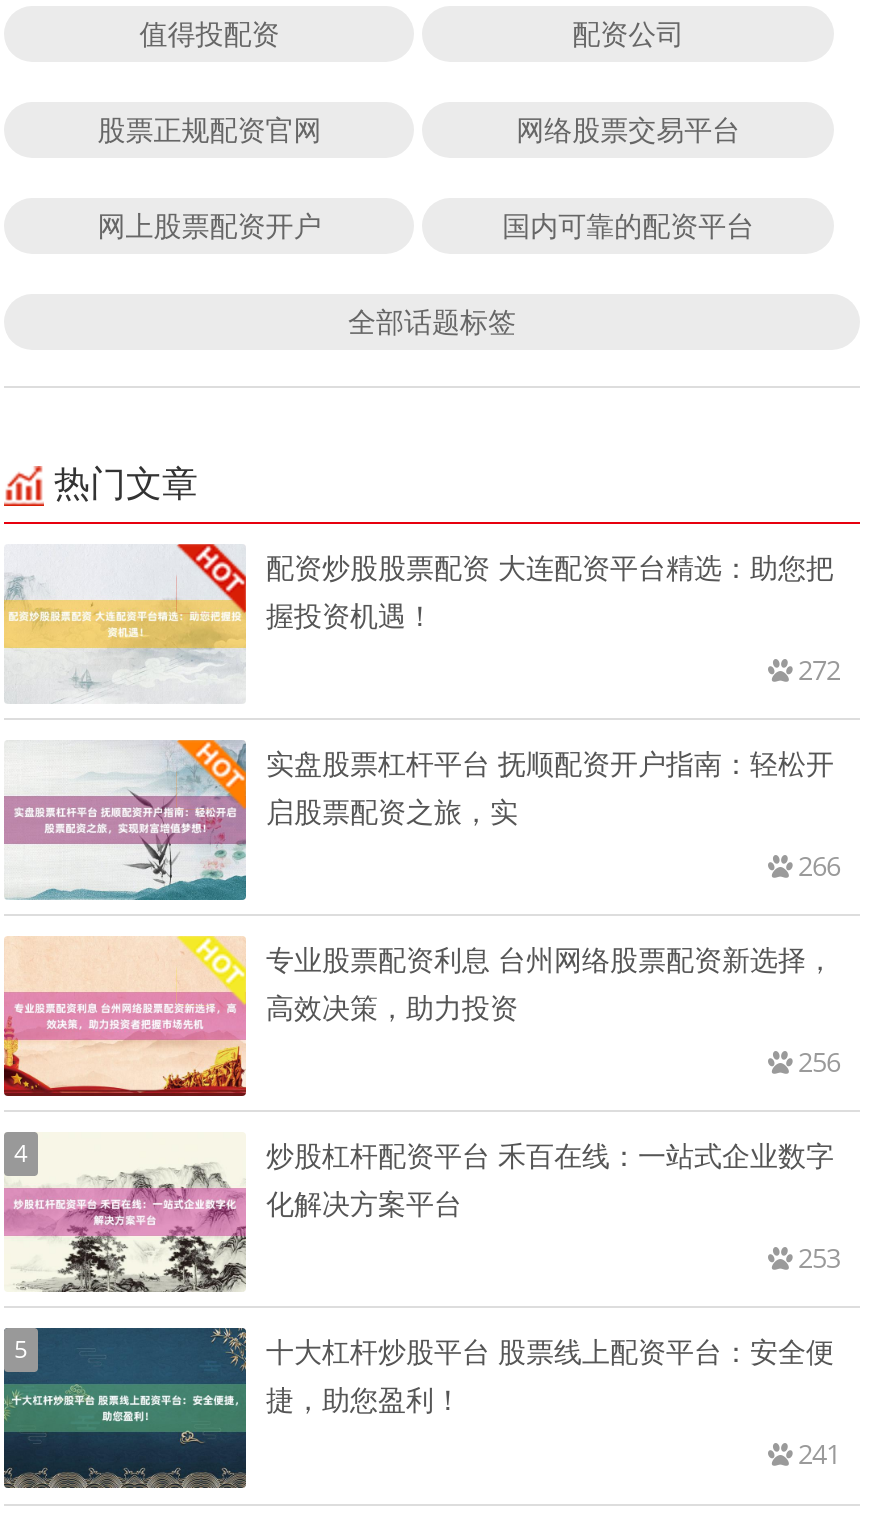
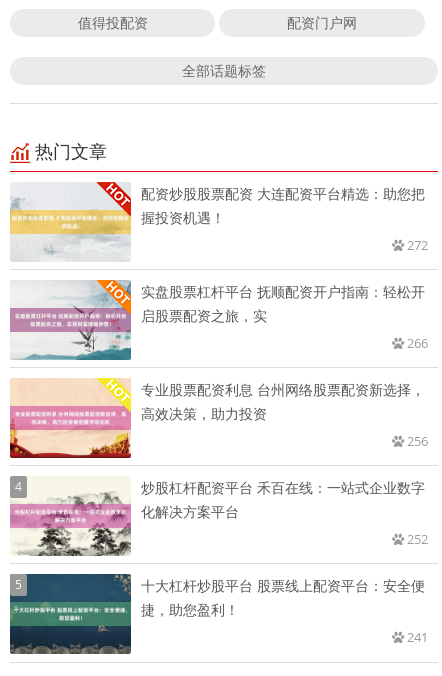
[97,14,754,244] 配资公司 | 股票正规配资官网 | 网络股票交易平台 | 网上股票配资开户 | 国内可靠的配资平台 -> [287,13,357,32] 配资门户网
[798,1240,840,1276] 253 -> [407,530,428,548] 252

